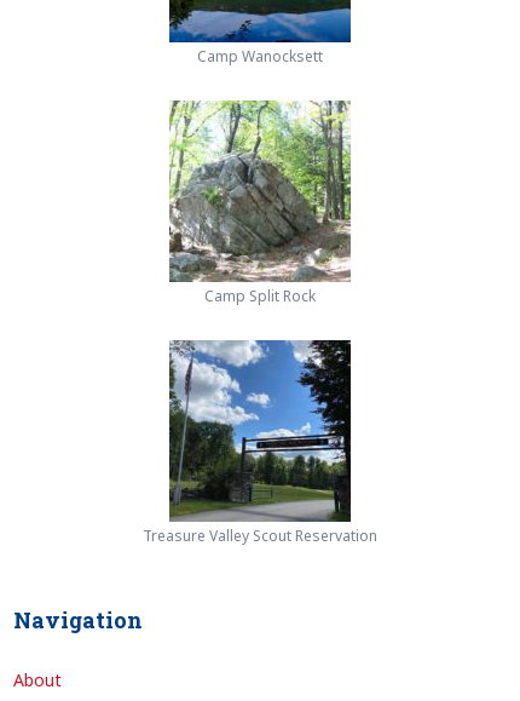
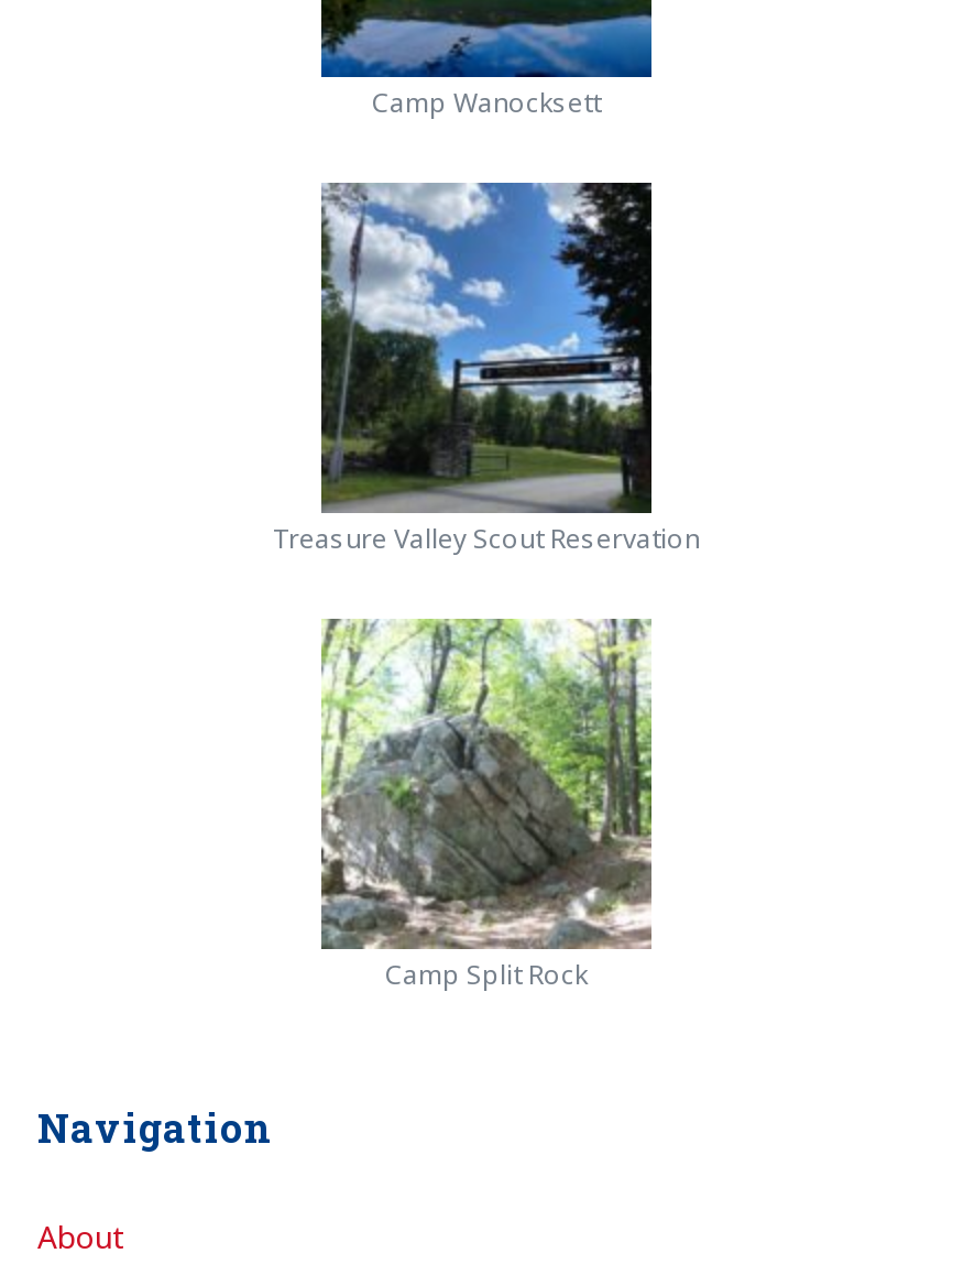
moved [167,98,353,306] -> [317,614,656,993]: [image] | Camp Split Rock
moved [143,339,377,546] -> [273,181,700,557]: [image] | Treasure Valley Scout Reservation

